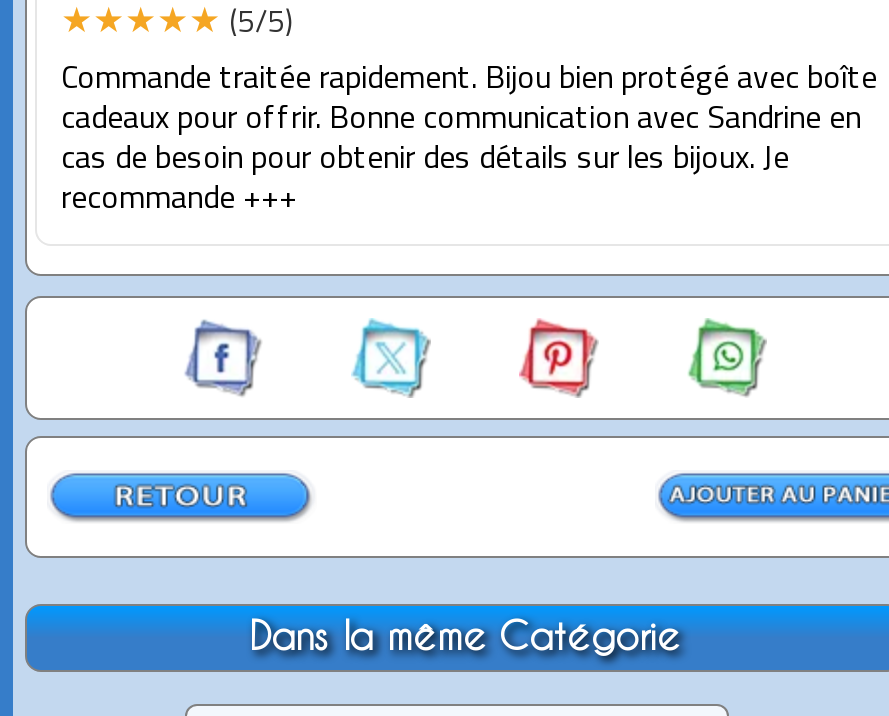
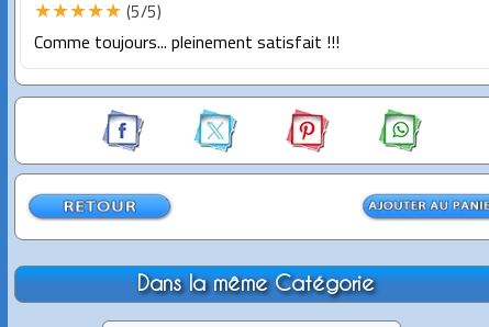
[61,63,877,215] Commande traitée rapidement. Bijou bien protégé avec boîte | cadeaux pour offrir. Bonne communication avec Sandrine en | cas de besoin pour obtenir des détails sur les bijoux. Je | recommande +++ -> [34,35,340,52] Comme toujours... pleinement satisfait !!!

